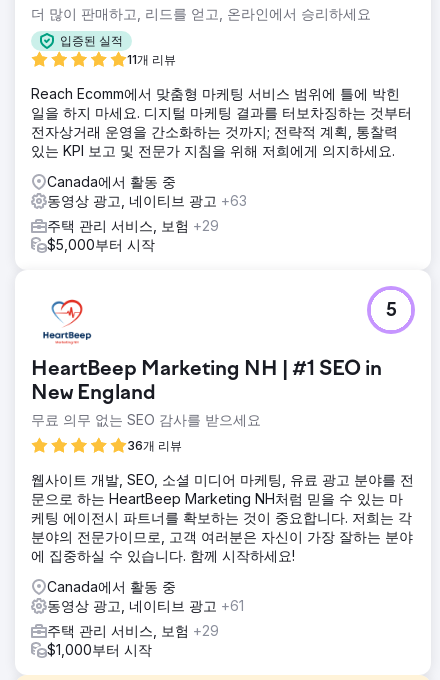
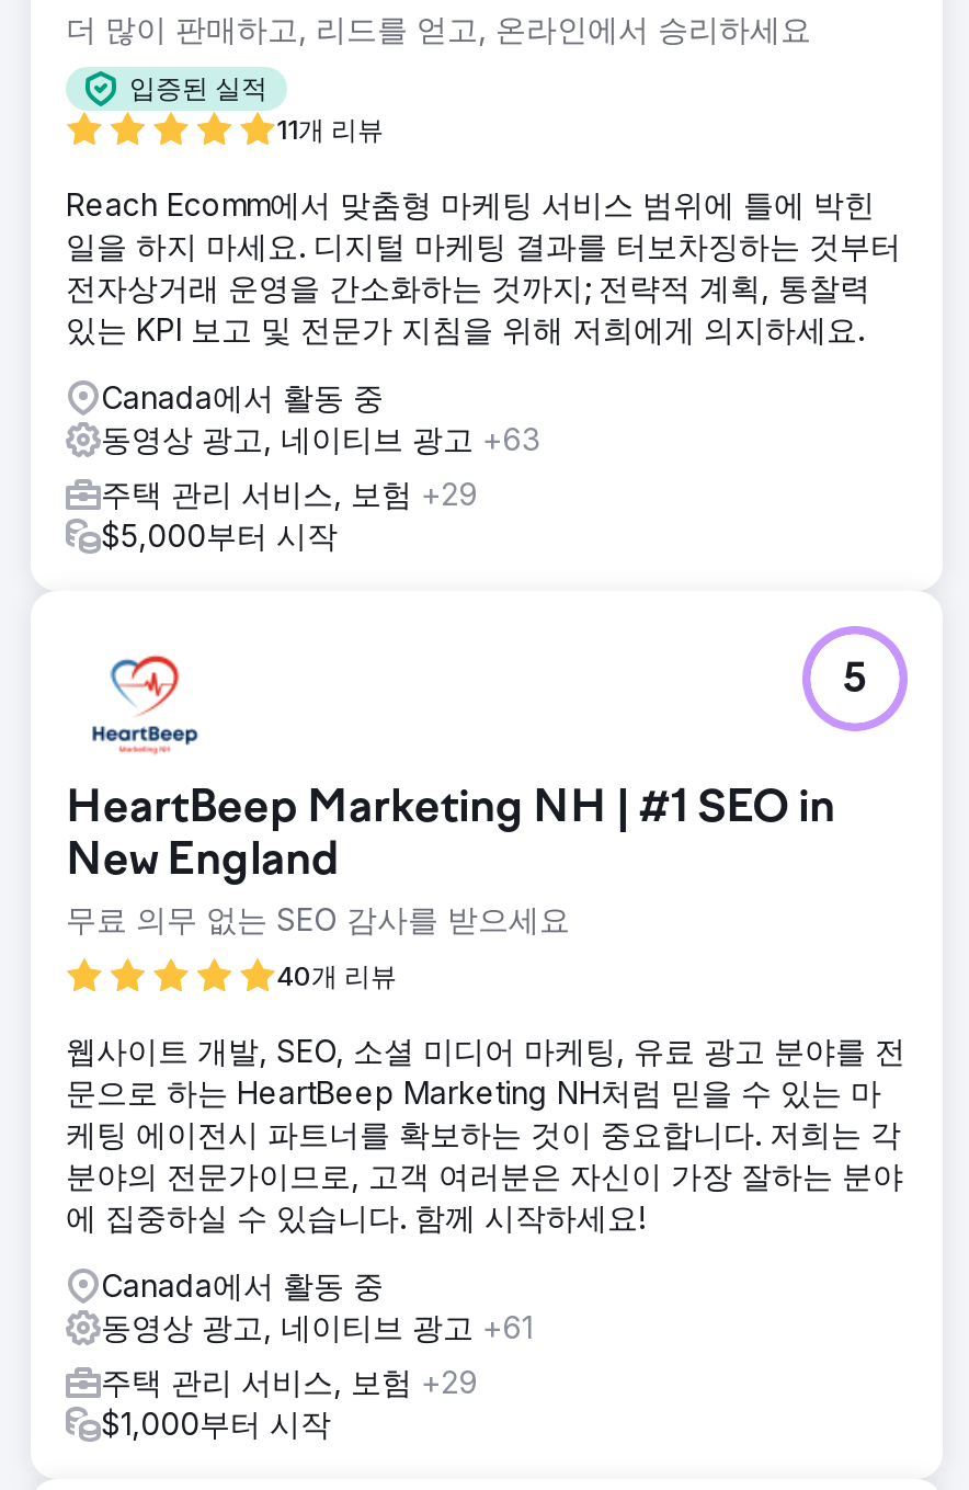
[127,438,182,453] 36개 리뷰 -> [276,958,397,991] 40개 리뷰

